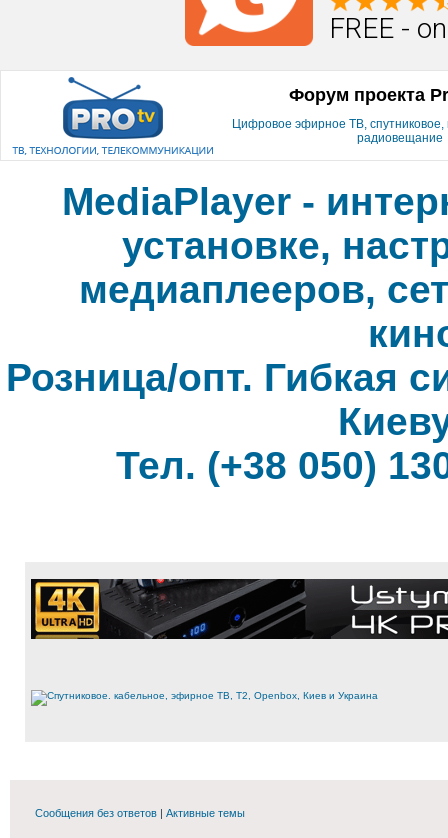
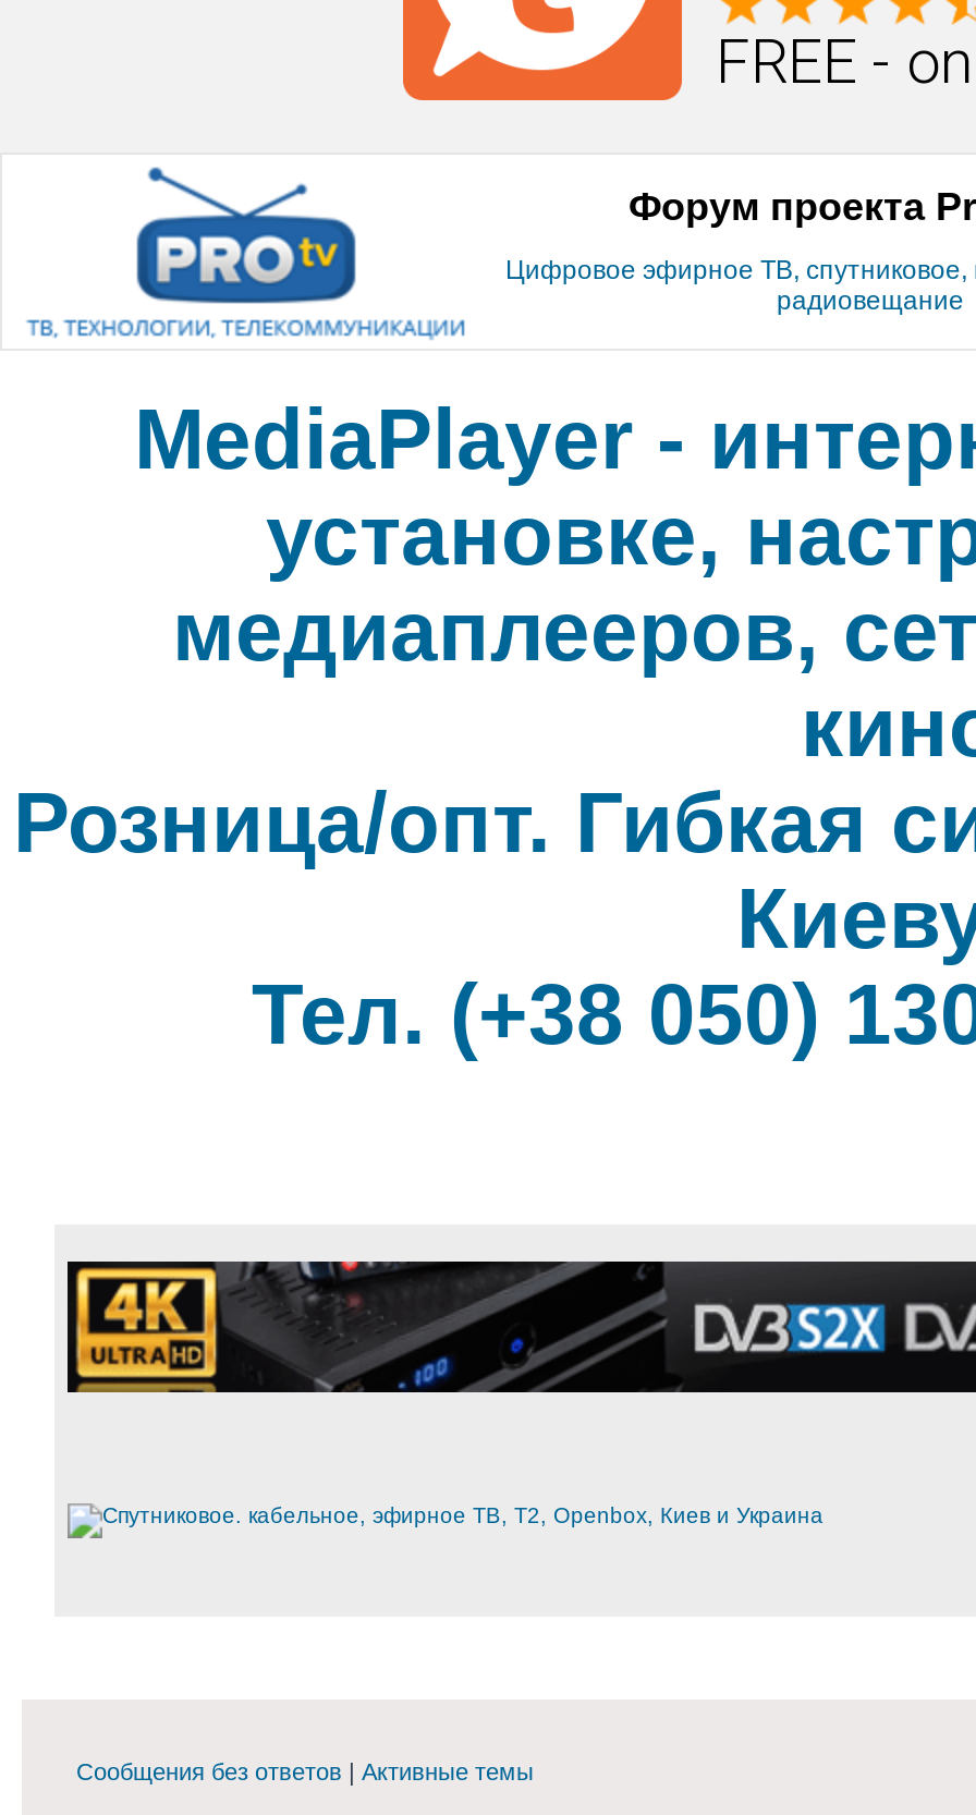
[319,585,445,636] [image] -> [693,1277,969,1388] [image]

